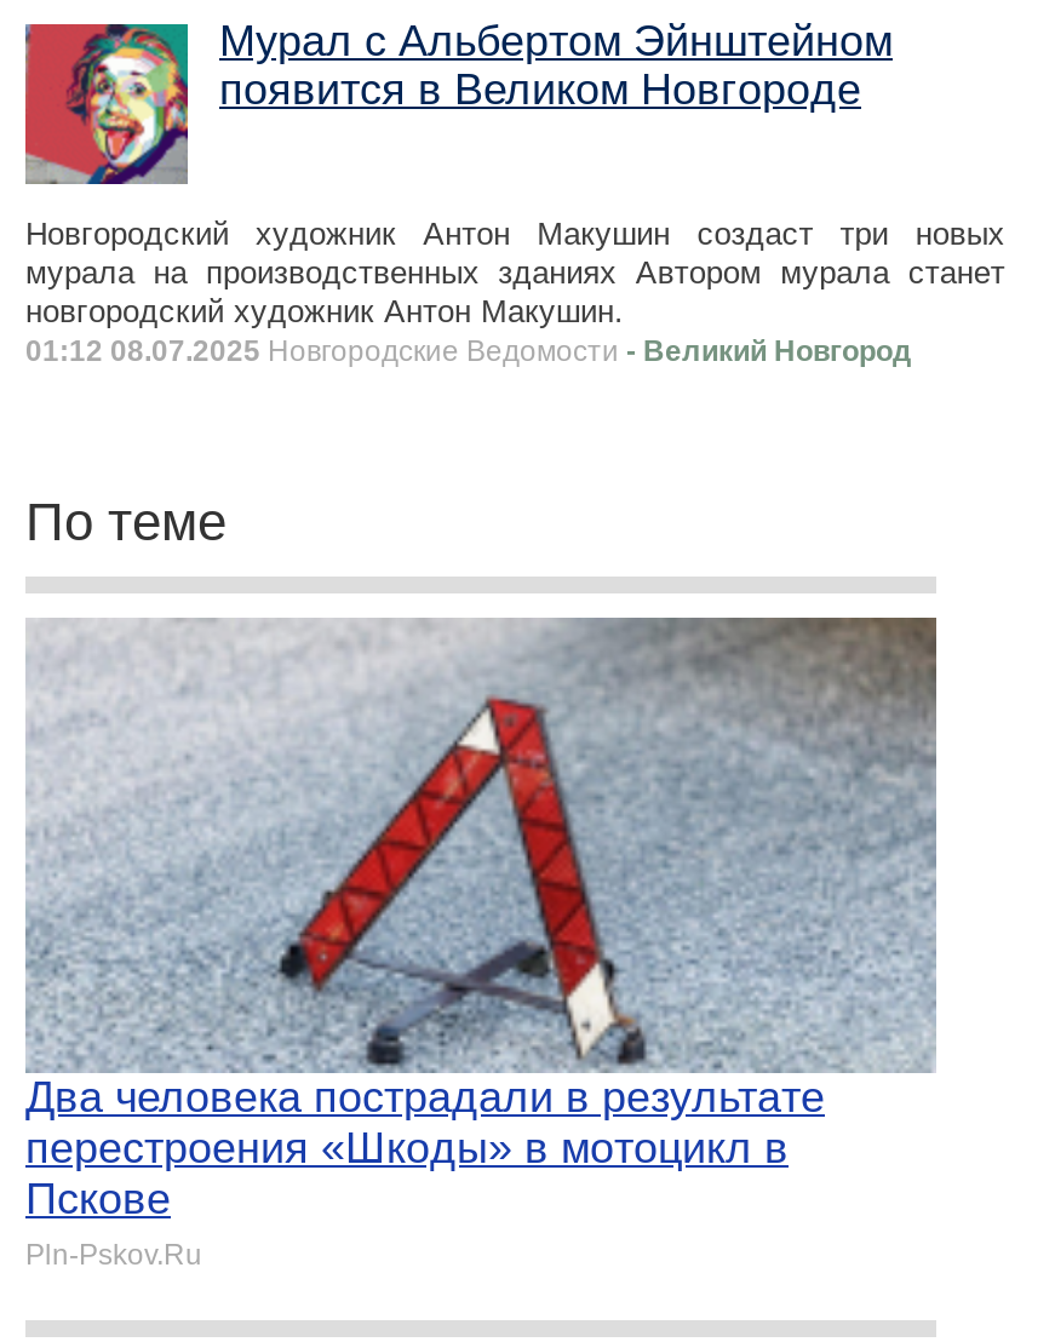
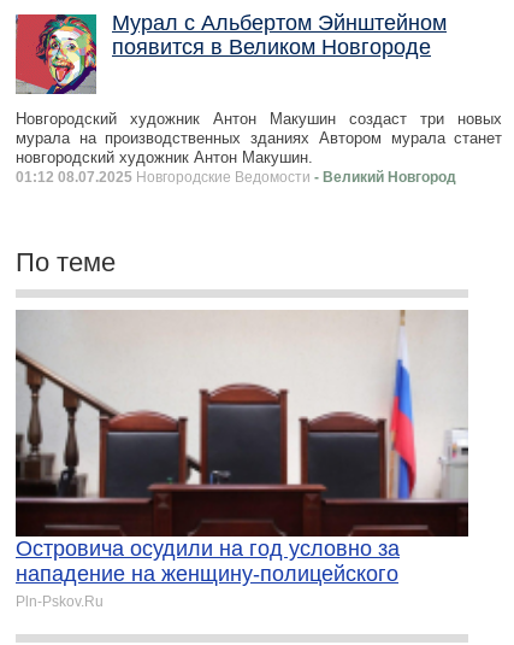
[25,618,936,1223] [image] | Два человека пострадали в результате | перестроения «Шкоды» в мотоцикл в | Пскове -> [14,310,469,586] [image] | Островича осудили на год условно за | нападение на женщину-полицейского

